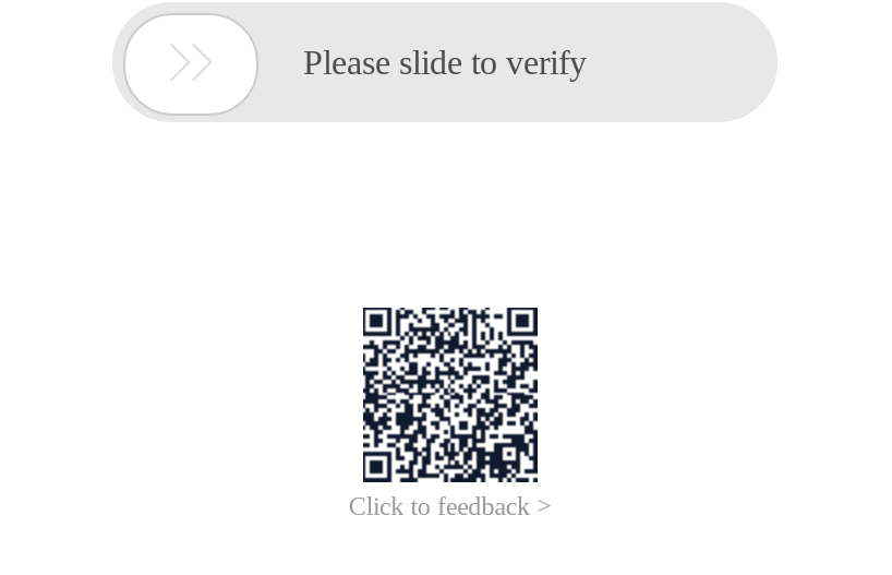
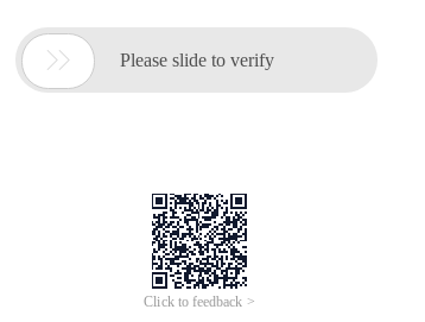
[361,308,540,484] [image] -> [151,194,248,290] [image]

